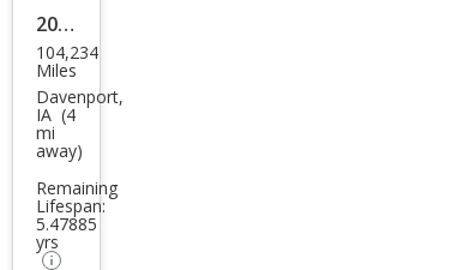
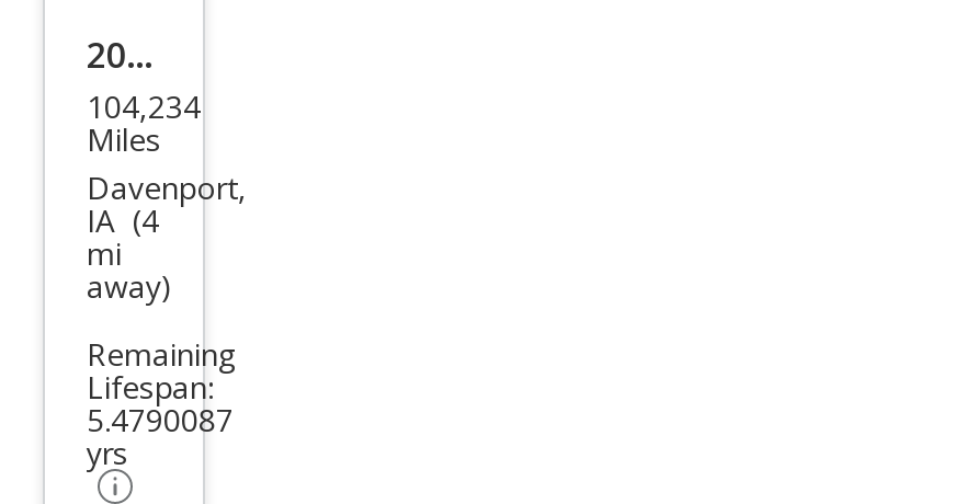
[36,212,97,235] 5.47885 -> [87,399,234,440] 5.4790087

